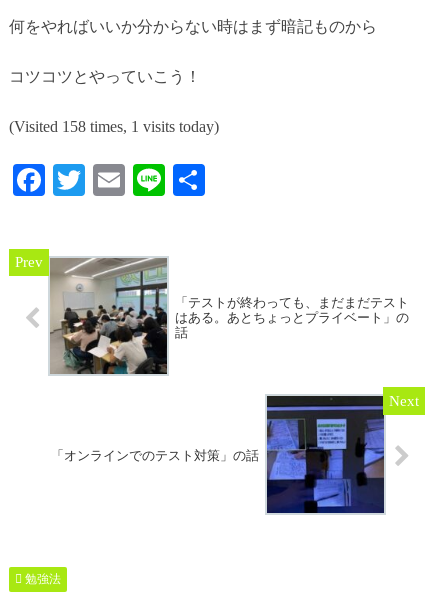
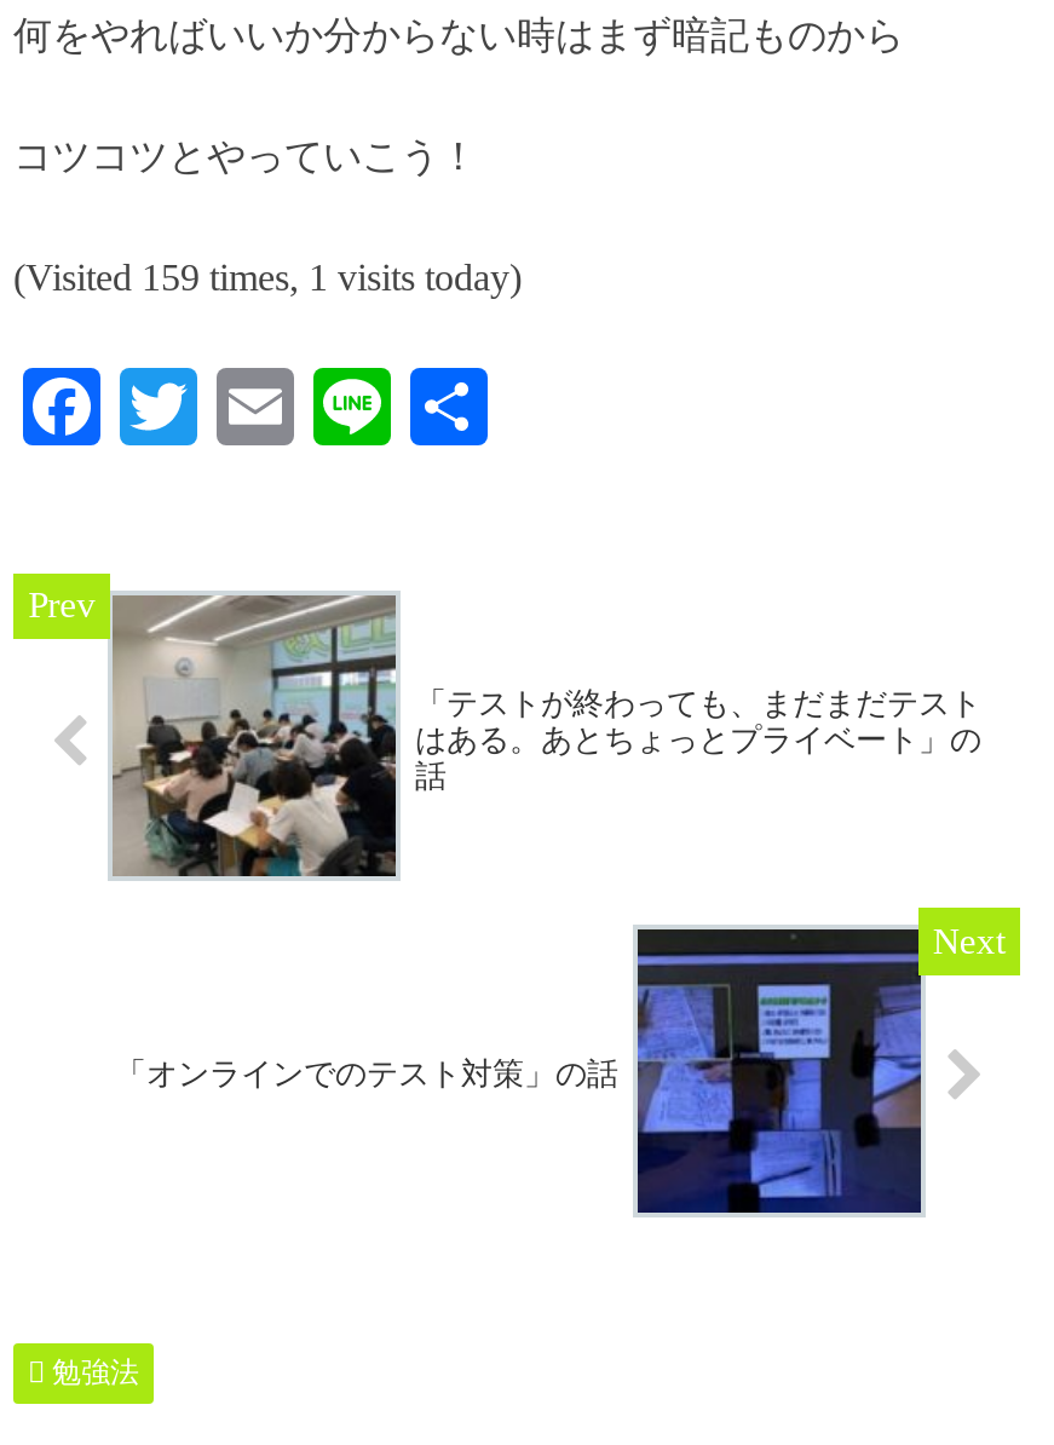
[9,118,219,135] (Visited 158 times, 1 visits today) -> [13,258,522,299] (Visited 159 times, 1 visits today)

